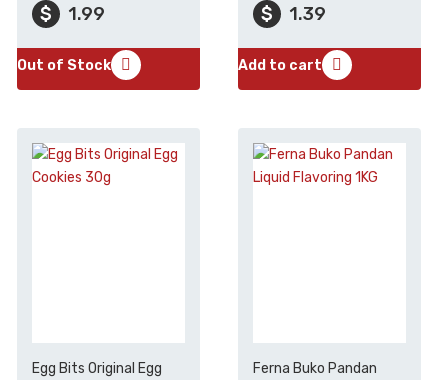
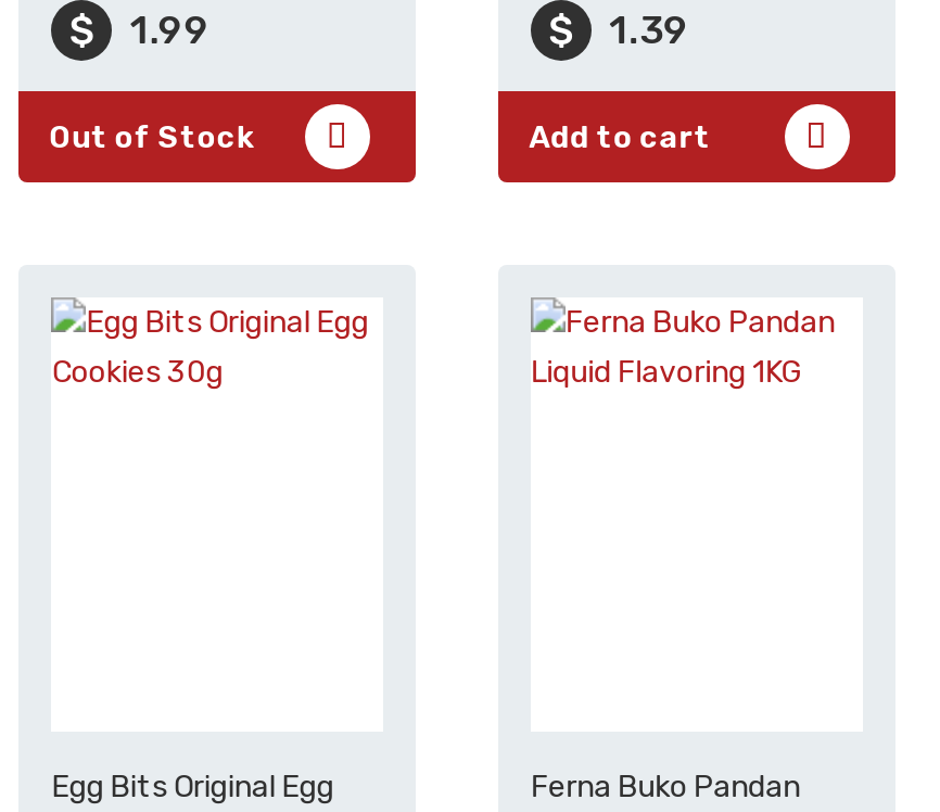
[17,44,200,80] [image] -> [16,89,418,172] [image]
[238,44,421,80] [image] -> [496,89,898,172] [image]

